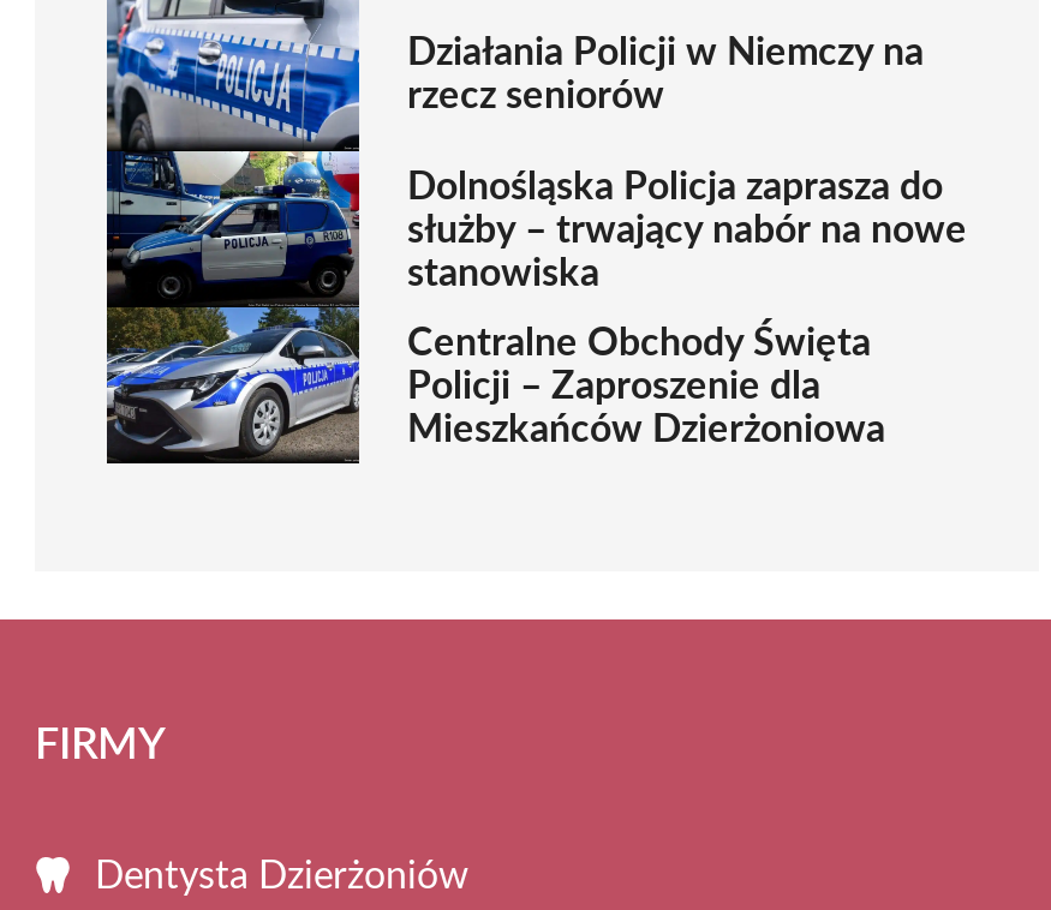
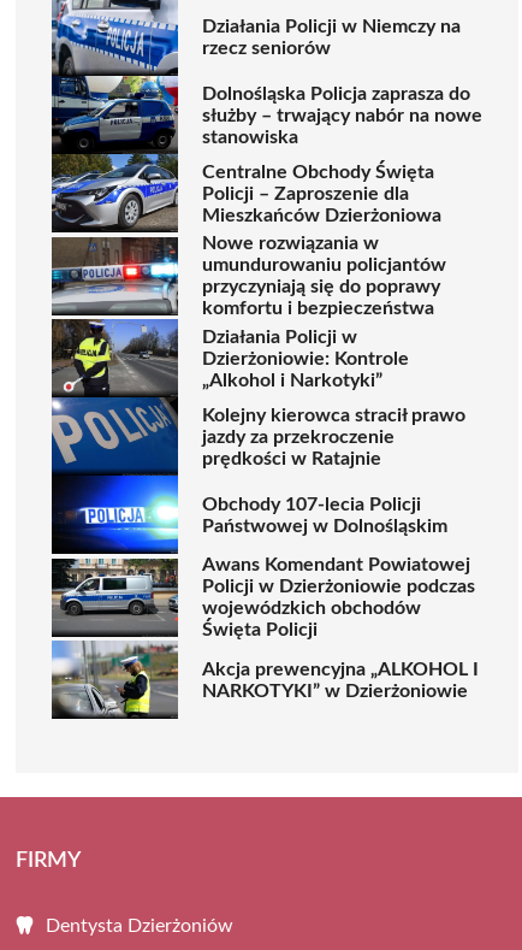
none -> [52,234,479,716] [image] | Nowe rozwiązania w | umundurowaniu policjantów | przyczyniają się do poprawy | komfortu i bezpieczeństwa | Działania Policji w | Dzierżoniowie: Kontrole | „Alkohol i Narkotyki” | Kolejny kierowca stracił prawo | jazdy za przekroczenie | prędkości w Ratajnie | Obchody 107-lecia Policji | Państwowej w Dolnośląskim | Awans Komendant Powiatowej | Policji w Dzierżoniowie podczas | wojewódzkich obchodów | Święta Policji | Akcja prewencyjna „ALKOHOL I | NARKOTYKI” w Dzierżoniowie

